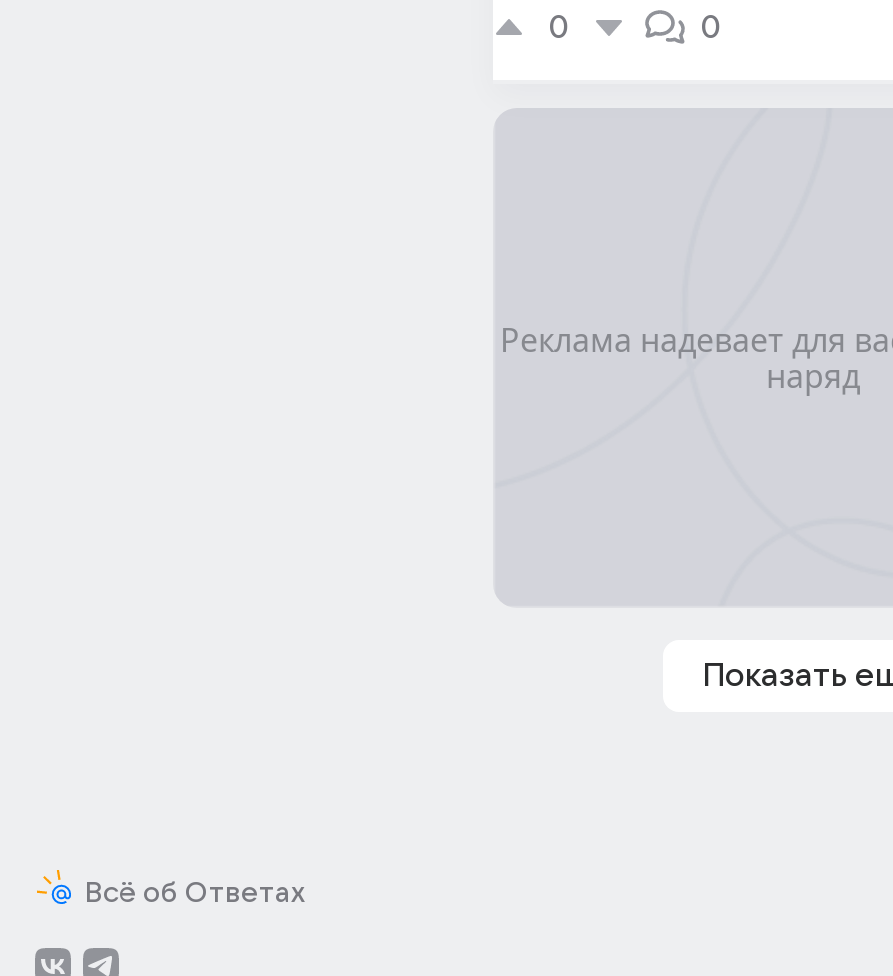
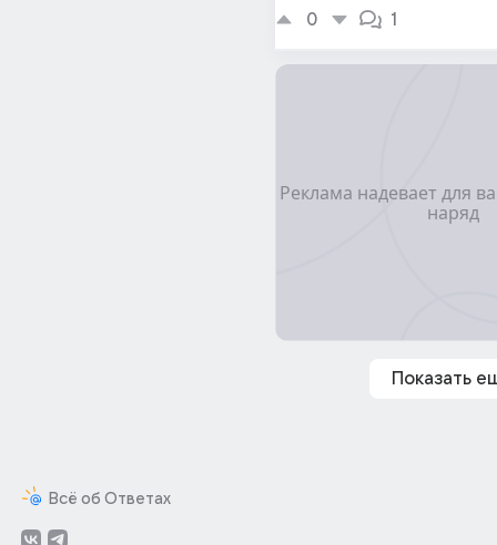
[701,10,721,46] 0 -> [390,10,397,30] 1

